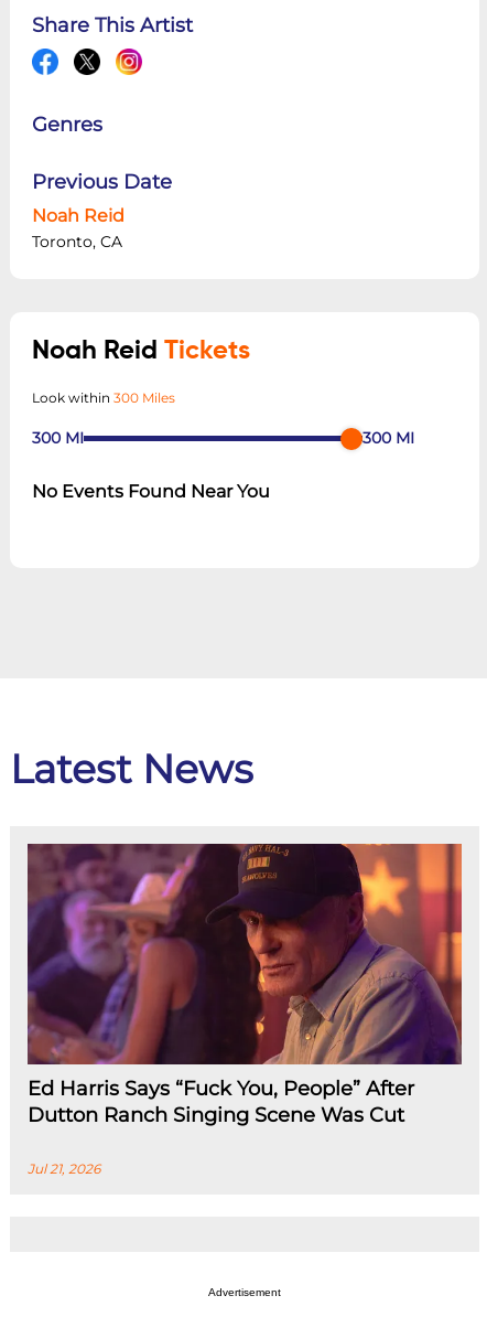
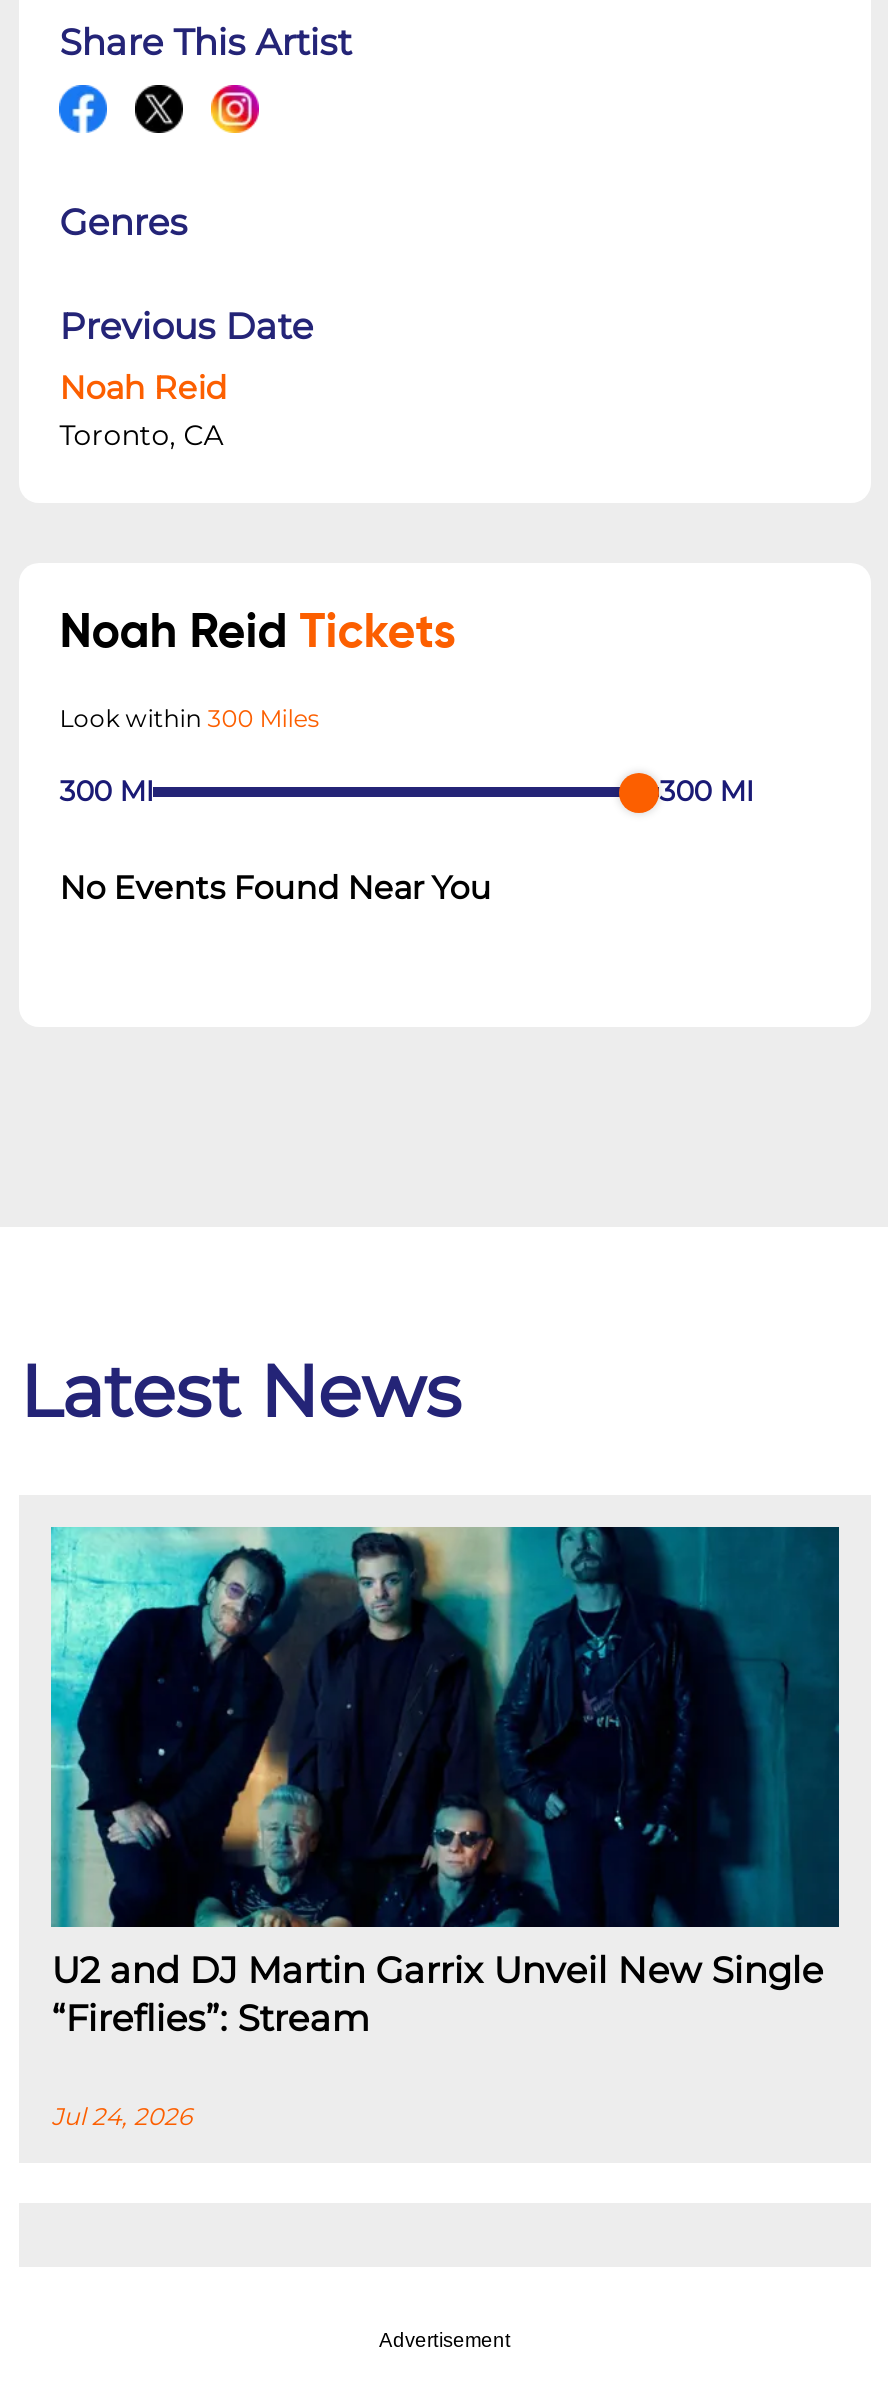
[26,843,463,1127] [image] | Ed Harris Says “Fuck You, People” After | Dutton Ranch Singing Scene Was Cut -> [49,1525,841,2041] [image] | U2 and DJ Martin Garrix Unveil New Single | “Fireflies”: Stream
[28,1161,100,1177] Jul 21, 2026 -> [51,2102,191,2132] Jul 24, 2026

